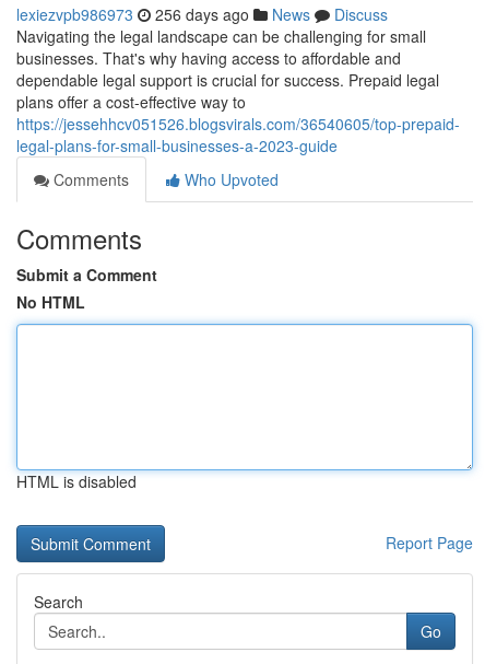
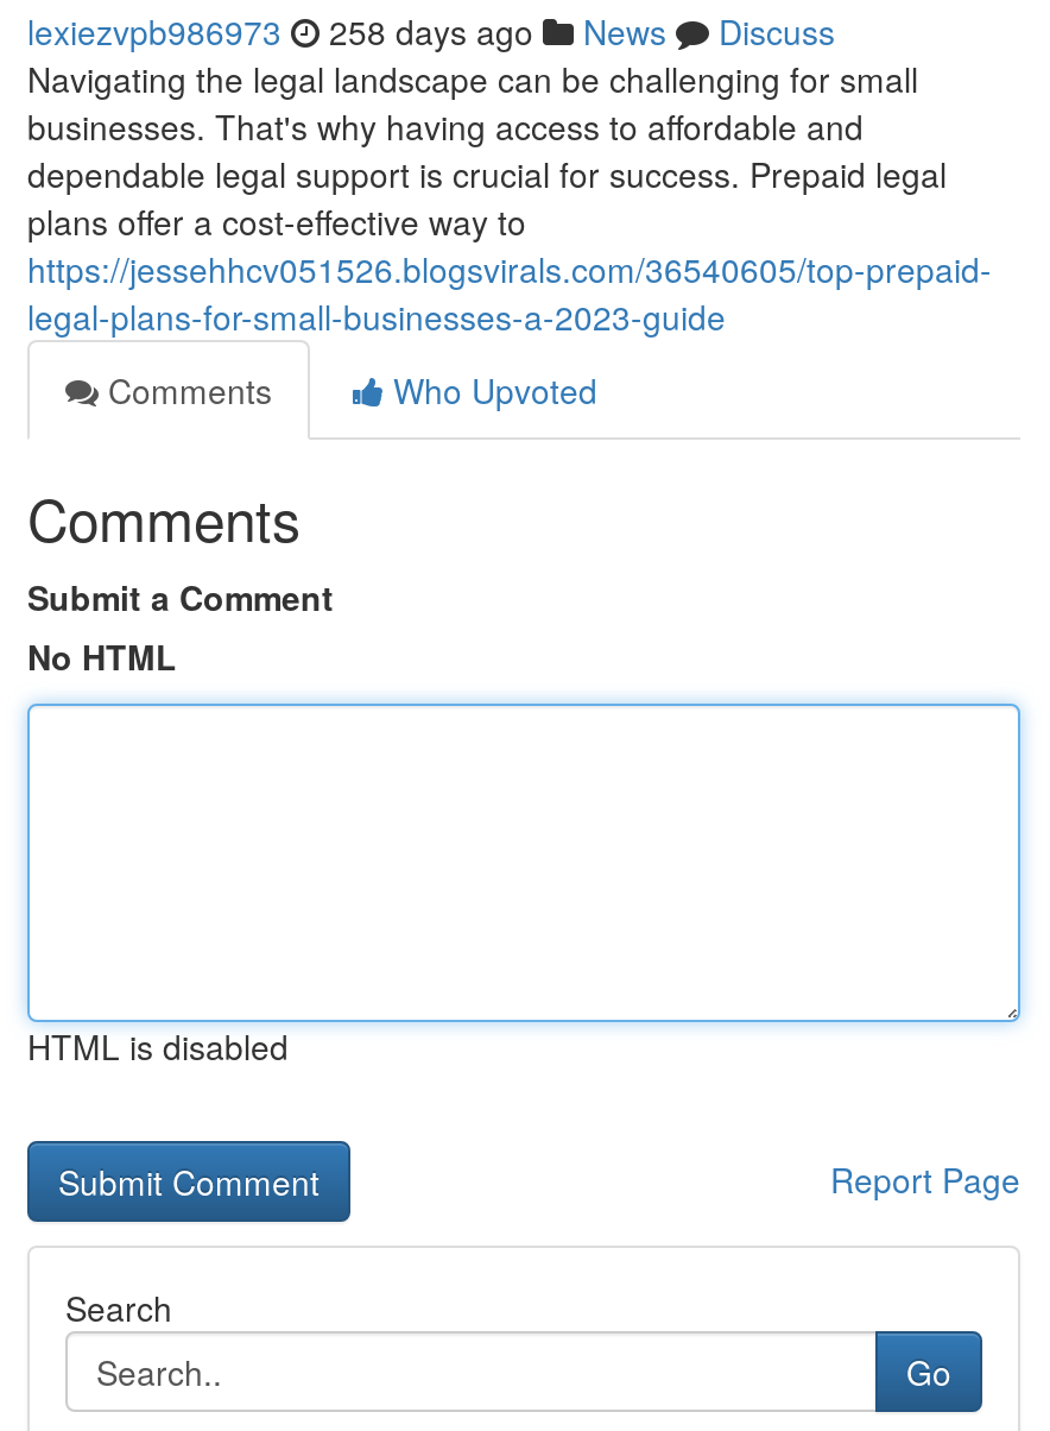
[16,3,388,25] lexiezvpb986973 256 days ago News Discuss -> [27,7,835,55] lexiezvpb986973 258 days ago News Discuss

